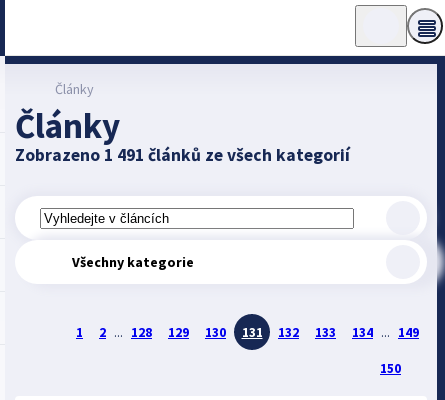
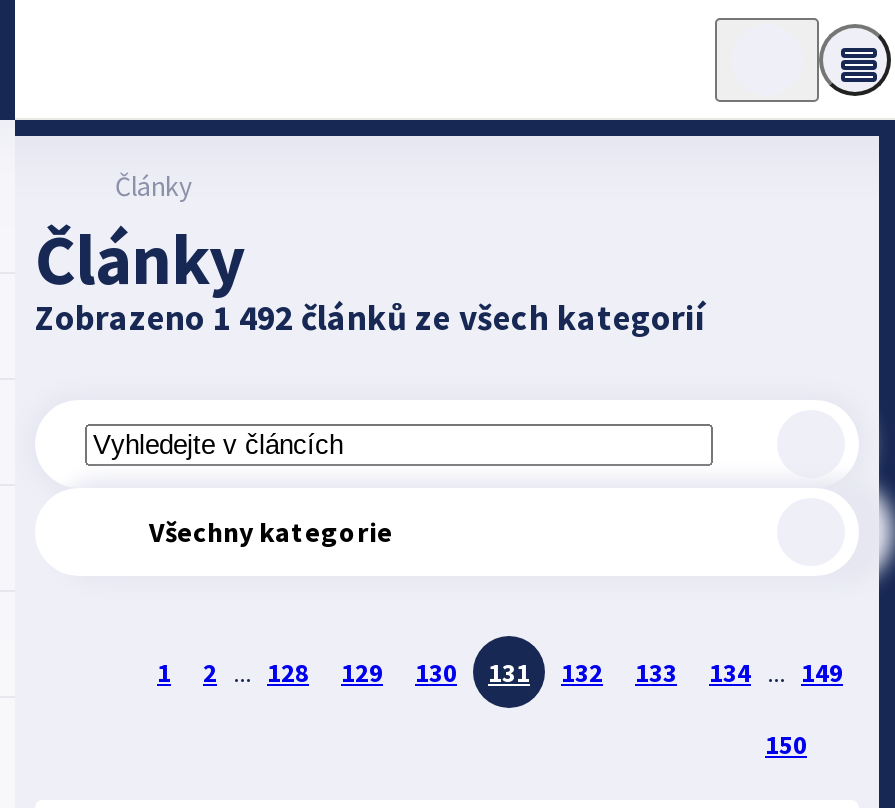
[15,144,350,166] Zobrazeno 1 491 článků ze všech kategorií -> [35,296,705,340] Zobrazeno 1 492 článků ze všech kategorií

